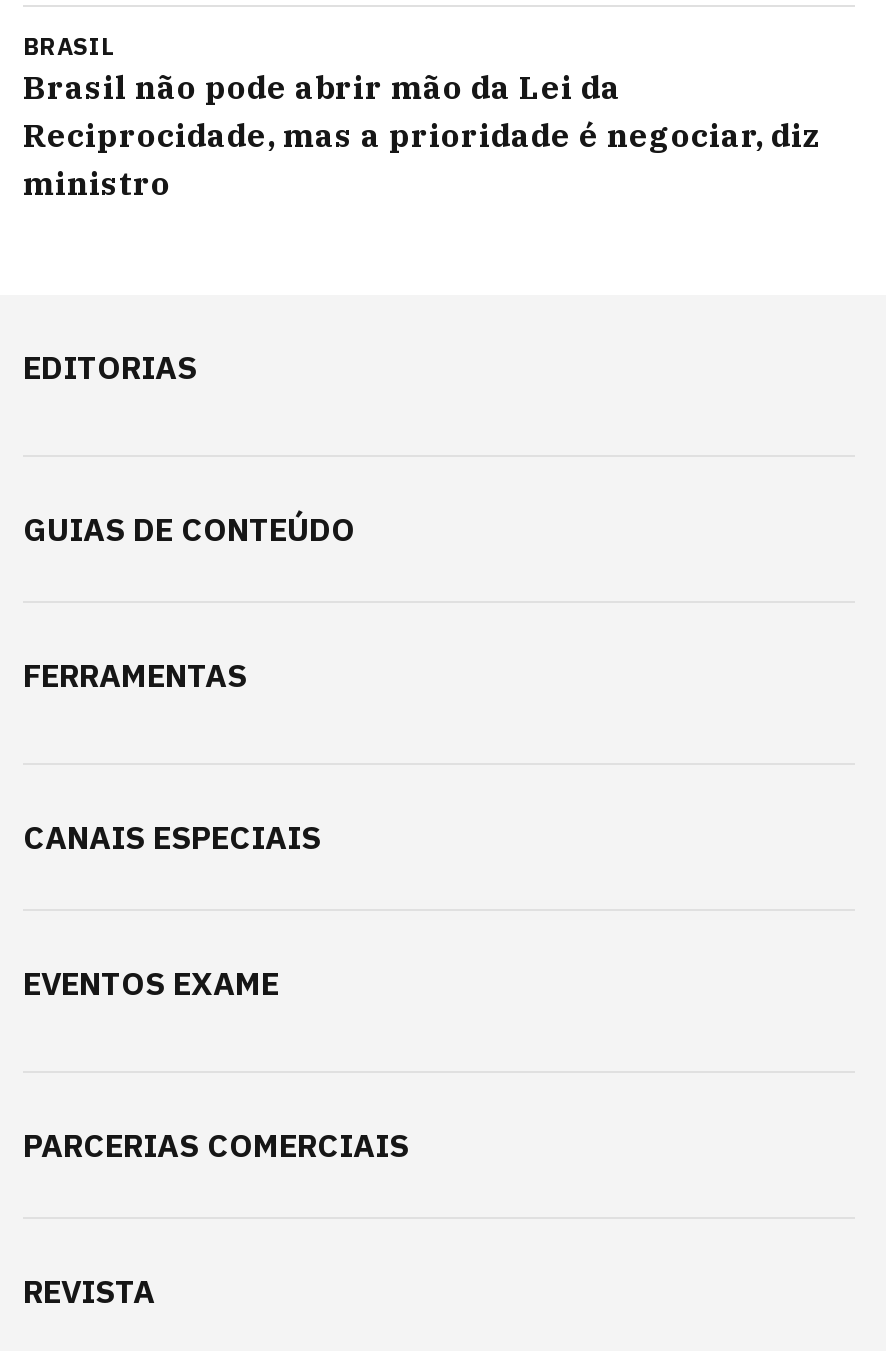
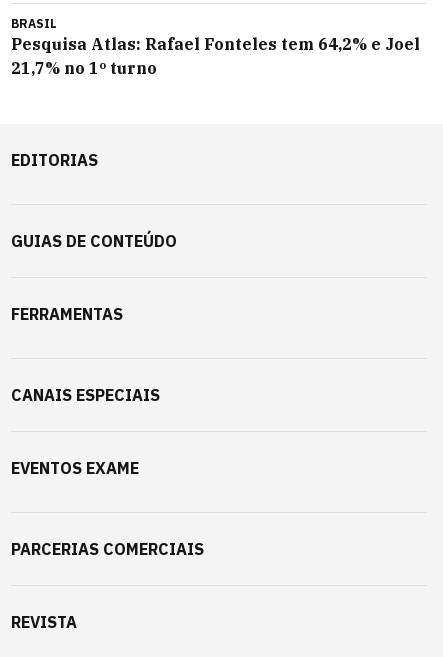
[23,67,821,203] Brasil não pode abrir mão da Lei da | Reciprocidade, mas a prioridade é negociar, diz | ministro -> [11,34,420,78] Pesquisa Atlas: Rafael Fonteles tem 64,2% e Joel | 21,7% no 1º turno

